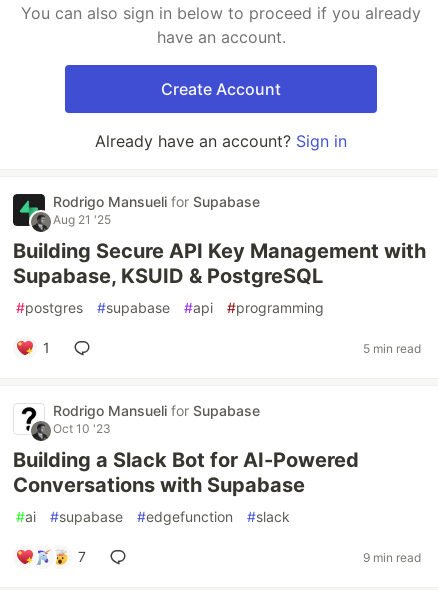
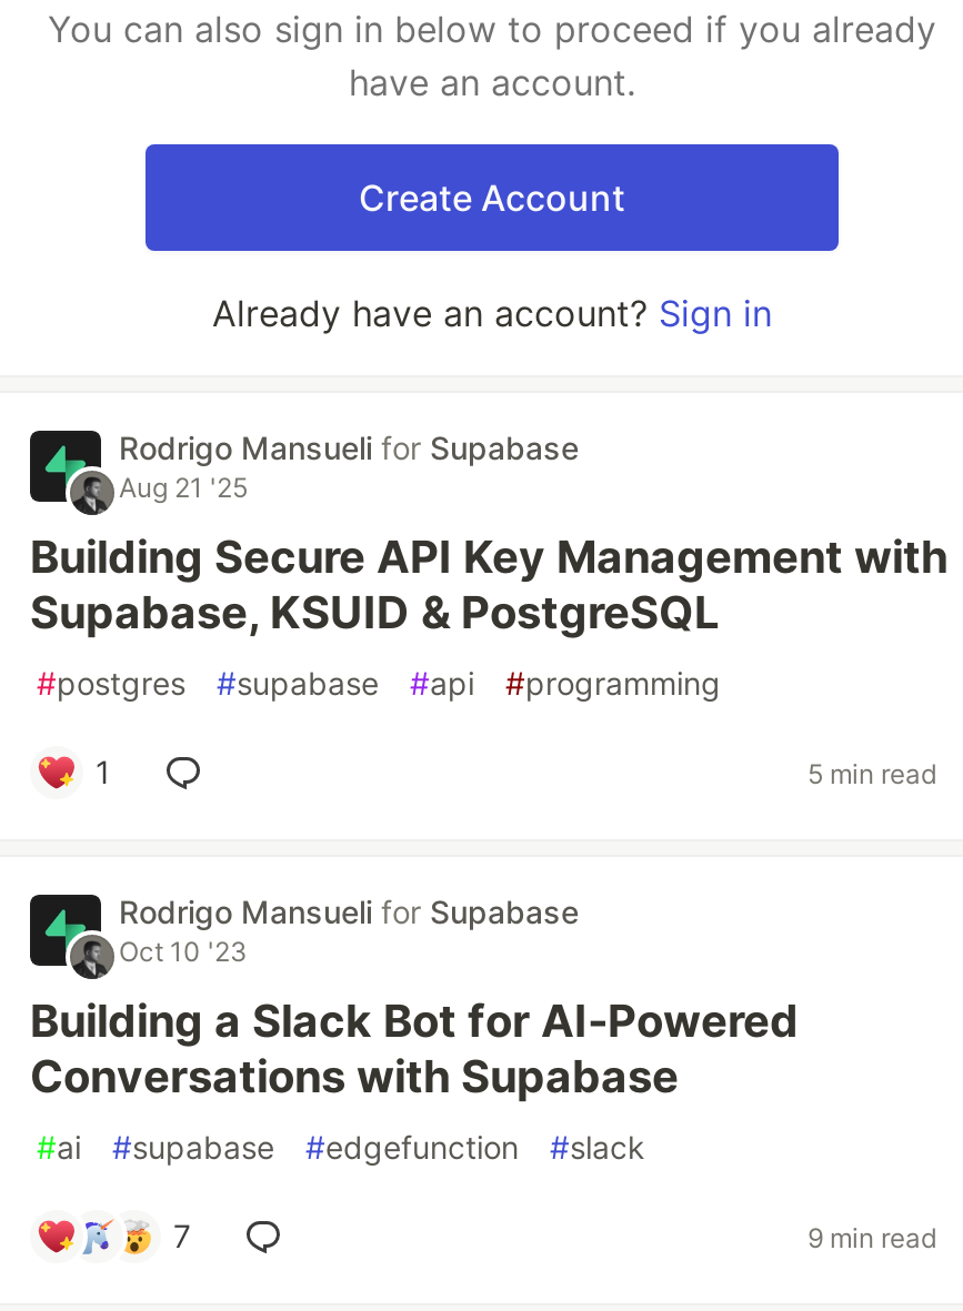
[13,403,45,435] [image] -> [28,893,103,968] [image]

